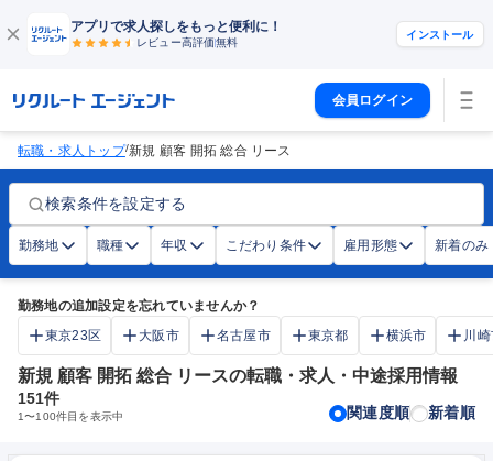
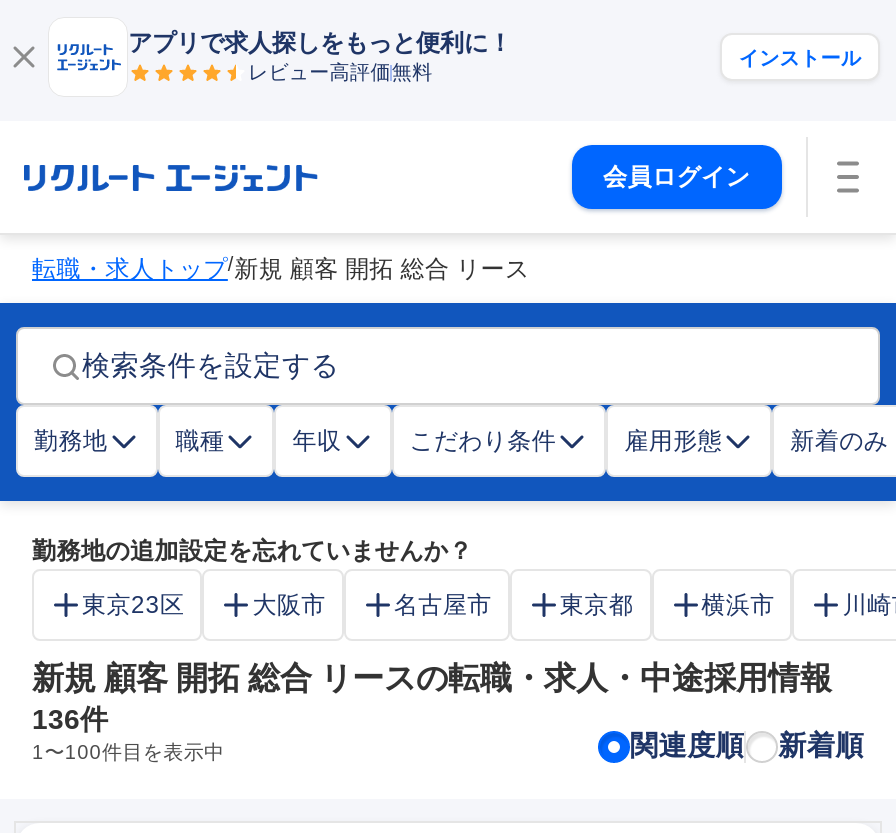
[18,389,59,407] 151件 -> [32,703,108,735] 136件

